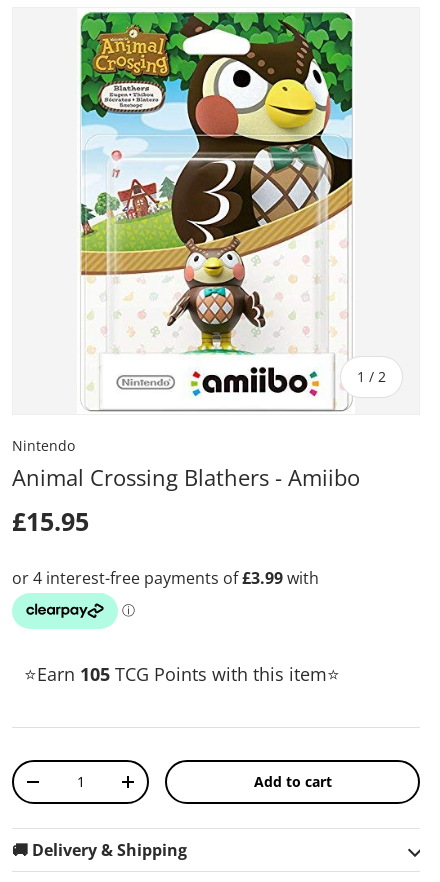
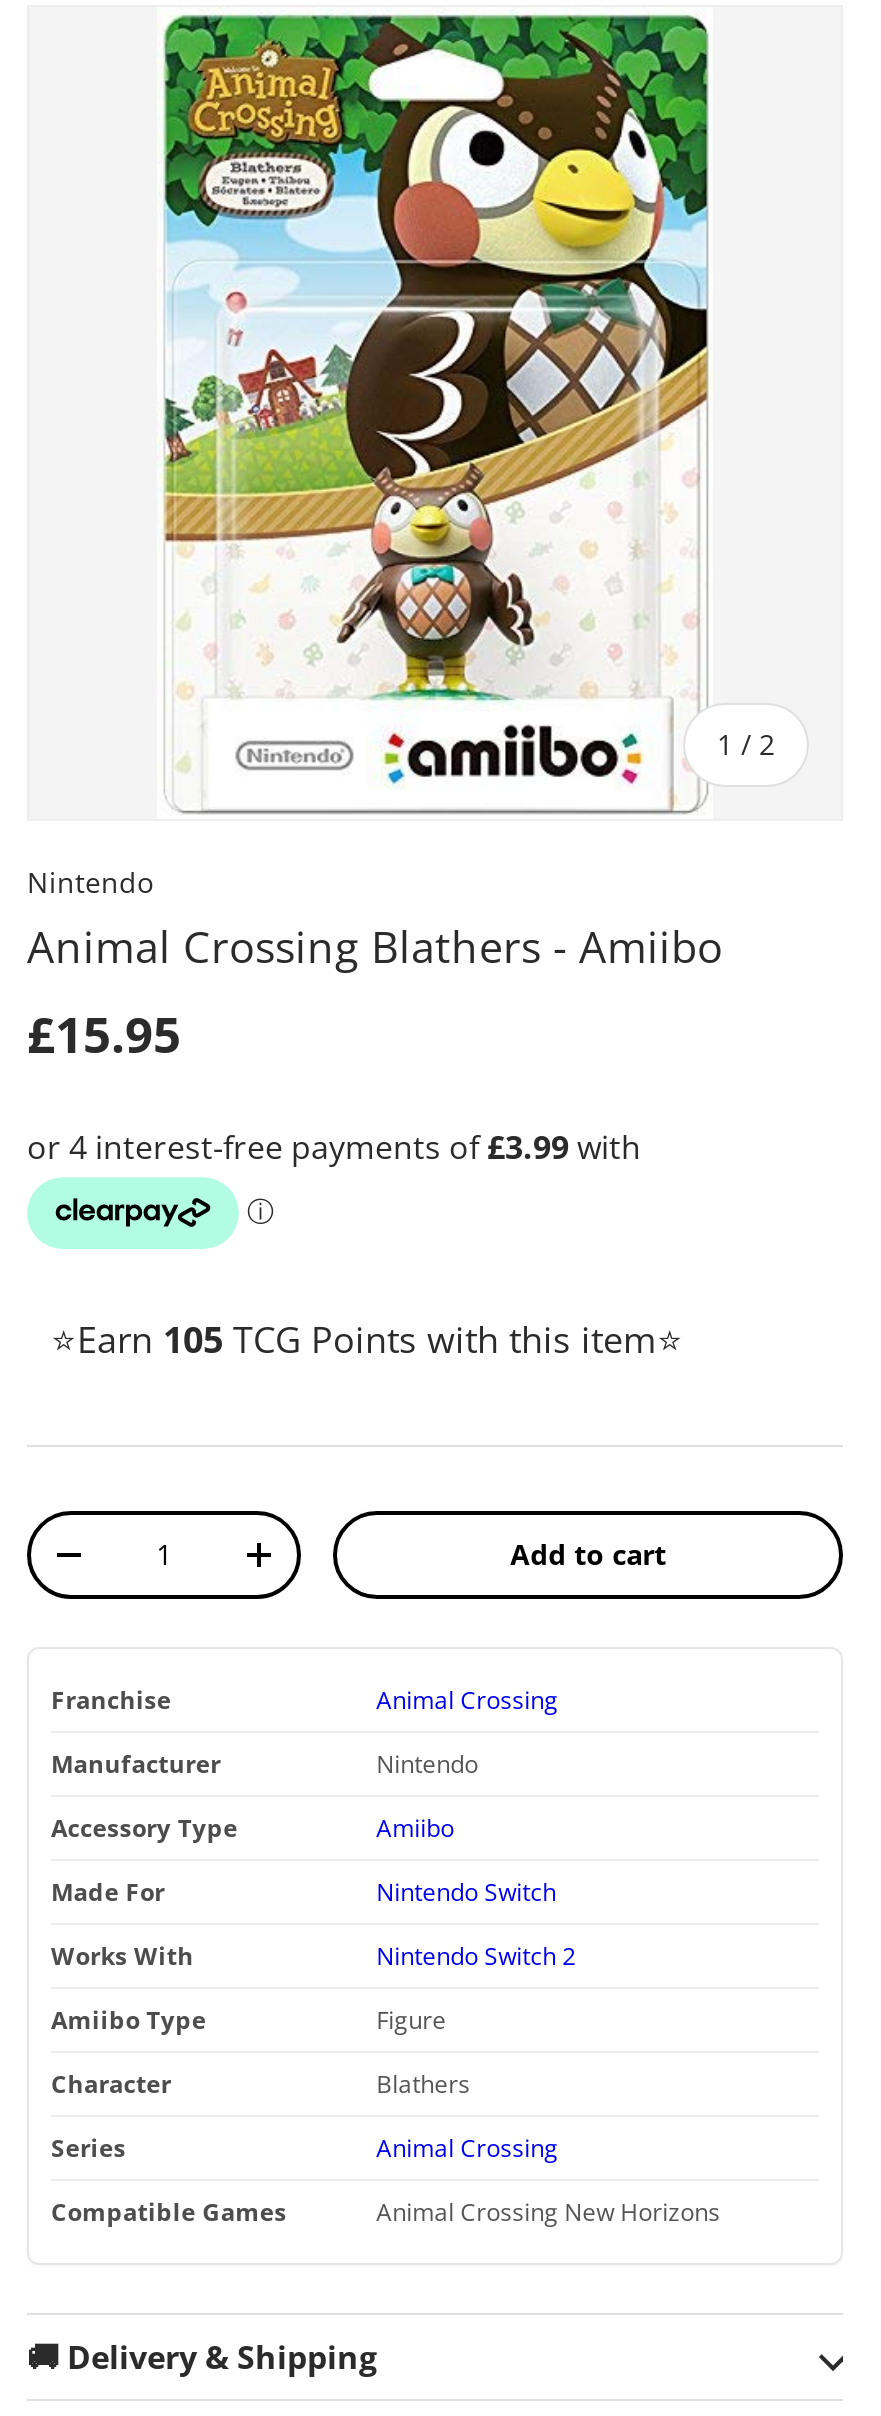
none -> [51,1683,720,2229] Franchise | Animal Crossing | Manufacturer | Nintendo | Accessory Type | Amiibo | Made For | Nintendo Switch | Works With | Nintendo Switch 2 | Amiibo Type | Figure | Character | Blathers | Series | Animal Crossing | Compatible Games | Animal Crossing New Horizons

